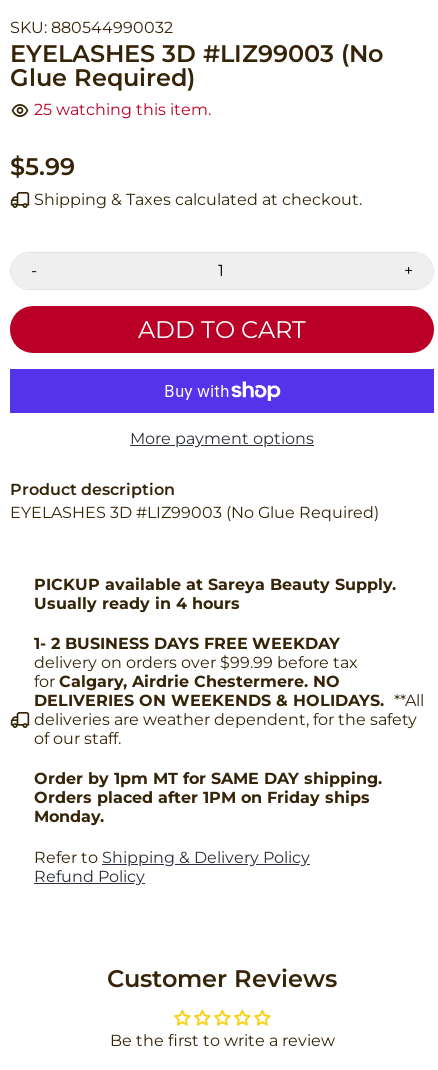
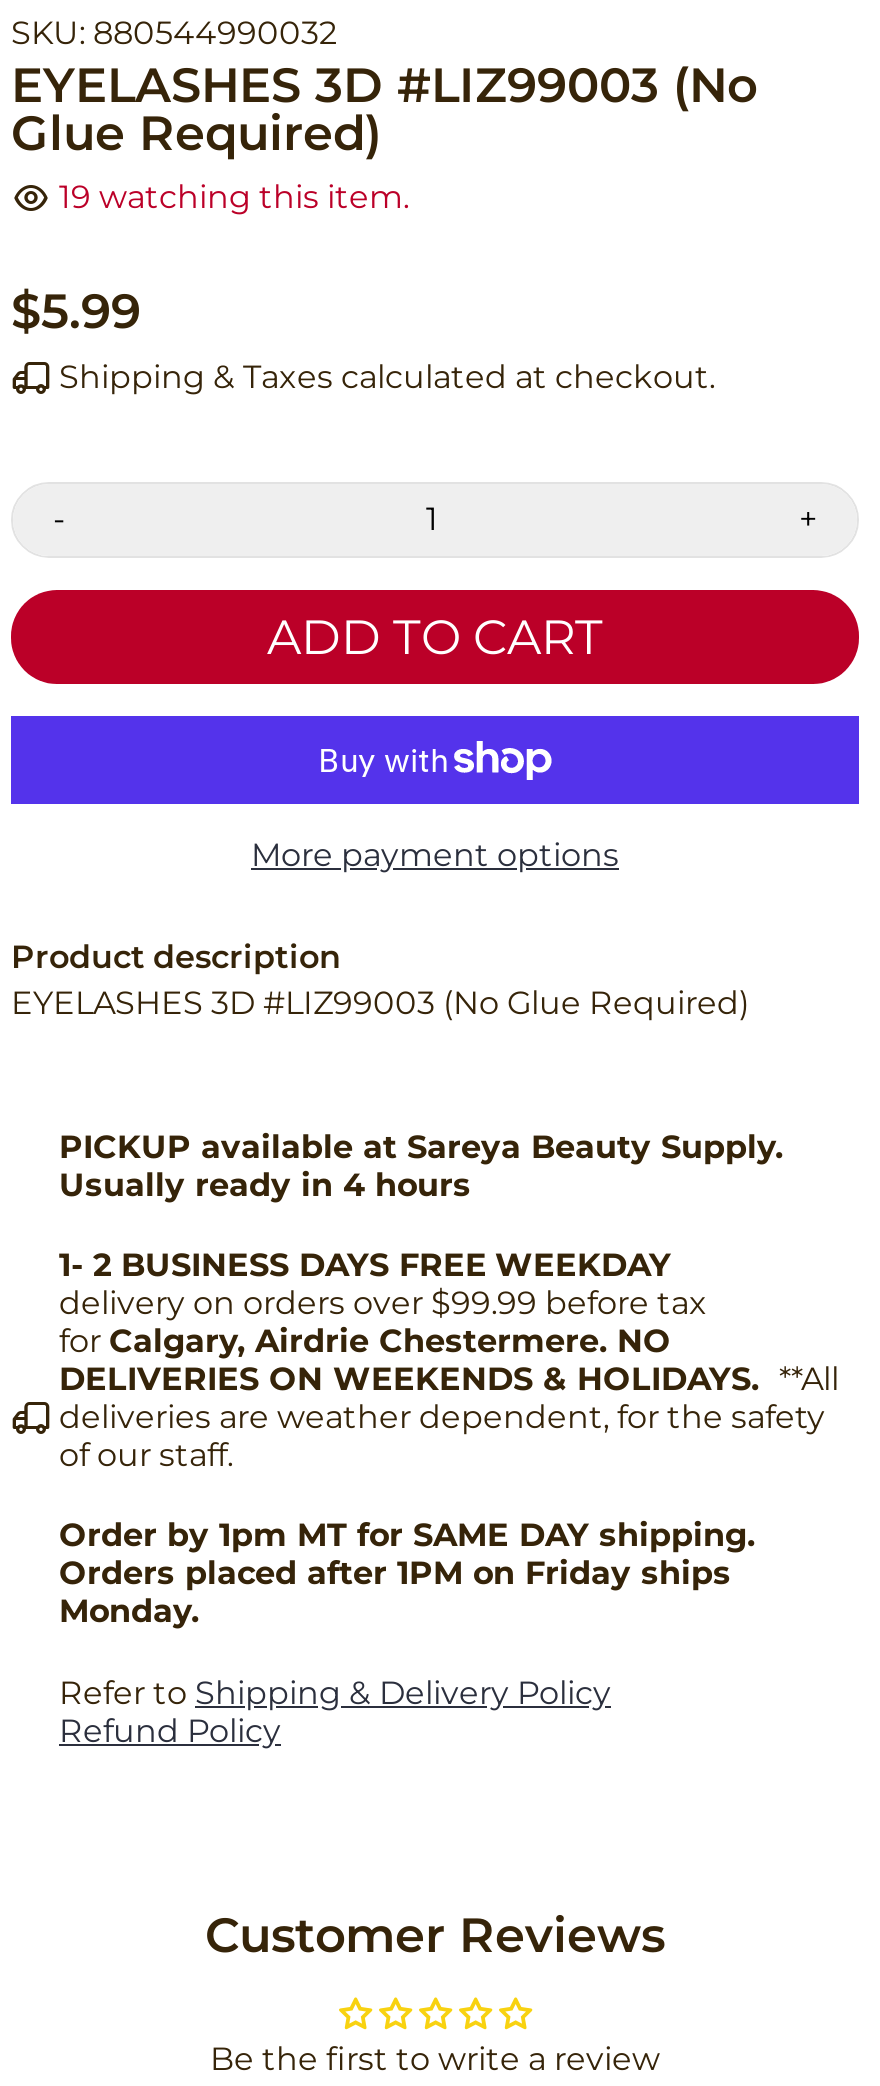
[34,100,211,119] 25 watching this item. -> [59,178,409,216] 19 watching this item.

